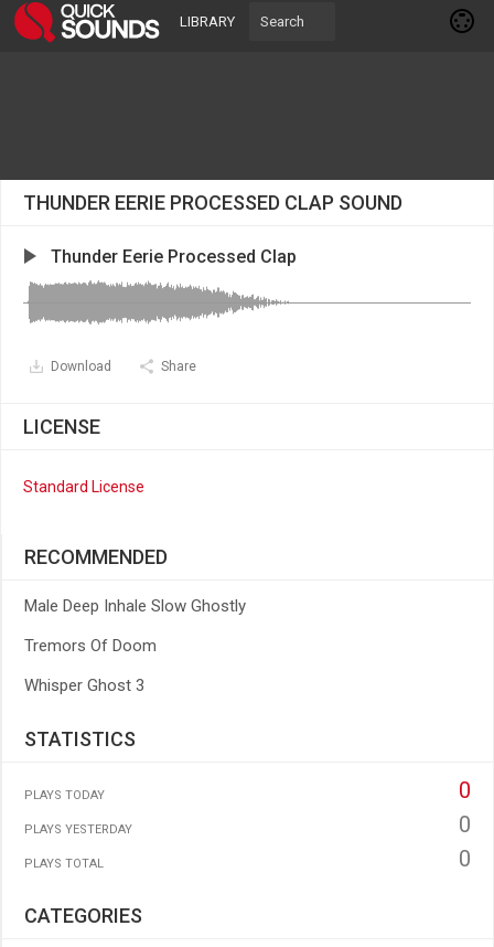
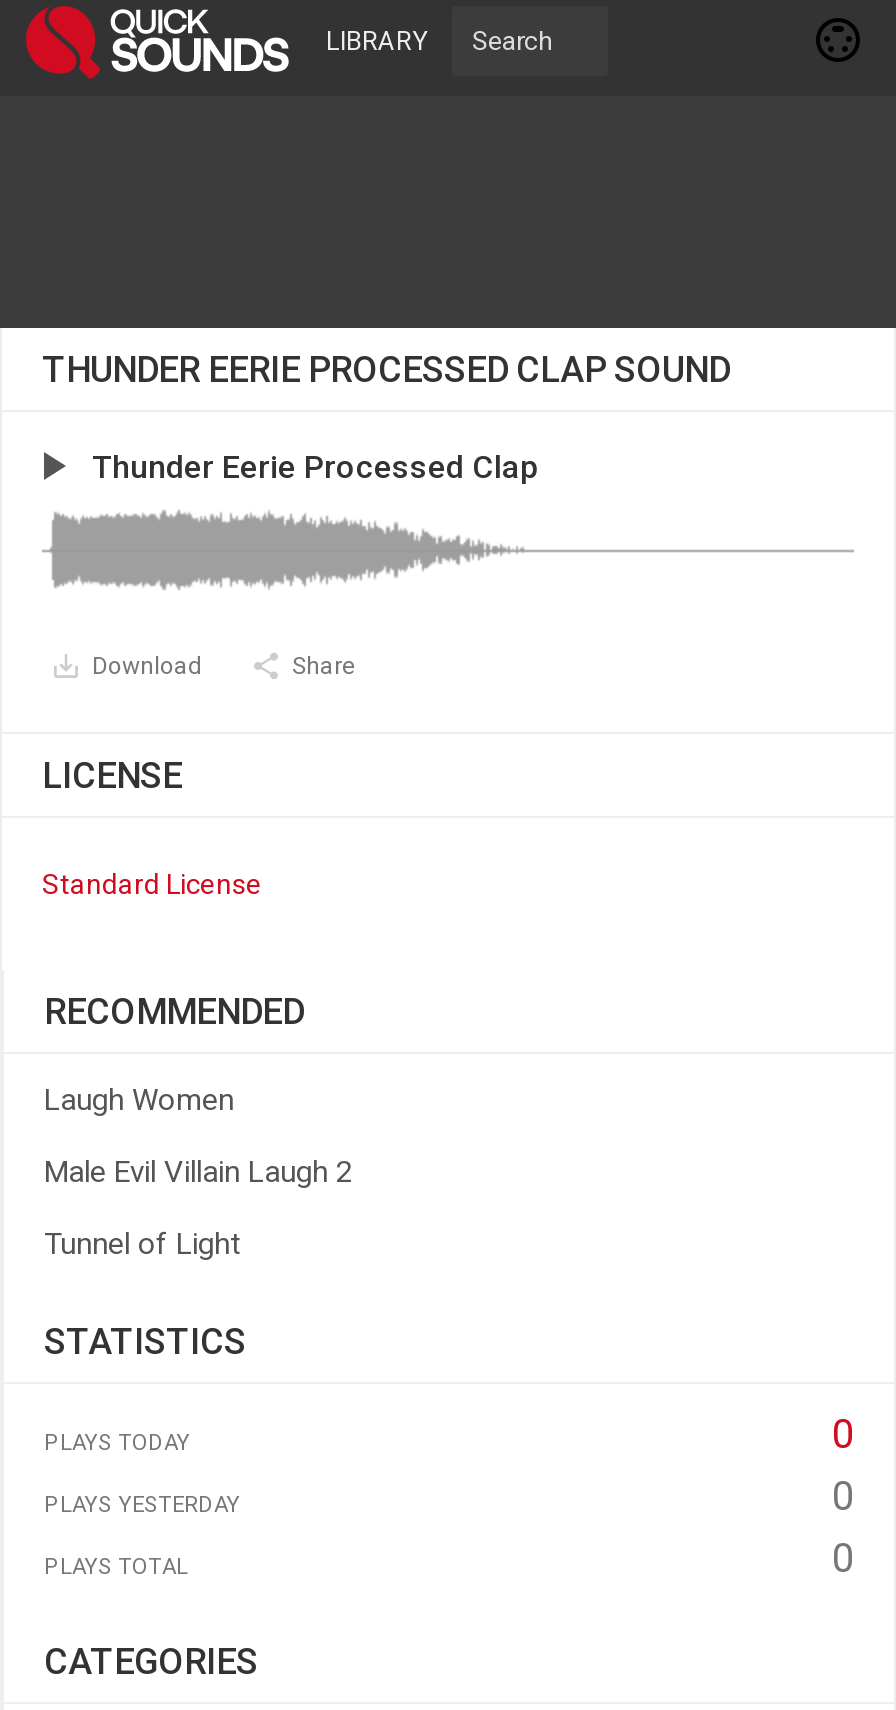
[24,596,246,616] Male Deep Inhale Slow Ghostly -> [44,1082,234,1118] Laugh Women
[24,636,157,656] Tremors Of Doom -> [44,1154,352,1190] Male Evil Villain Laugh 2
[24,675,144,695] Whisper Ghost 3 -> [44,1226,240,1262] Tunnel of Light

